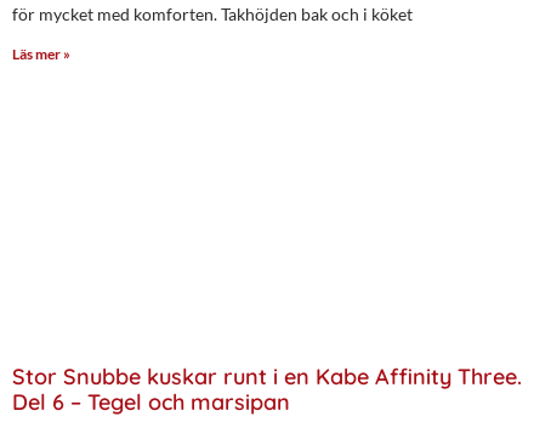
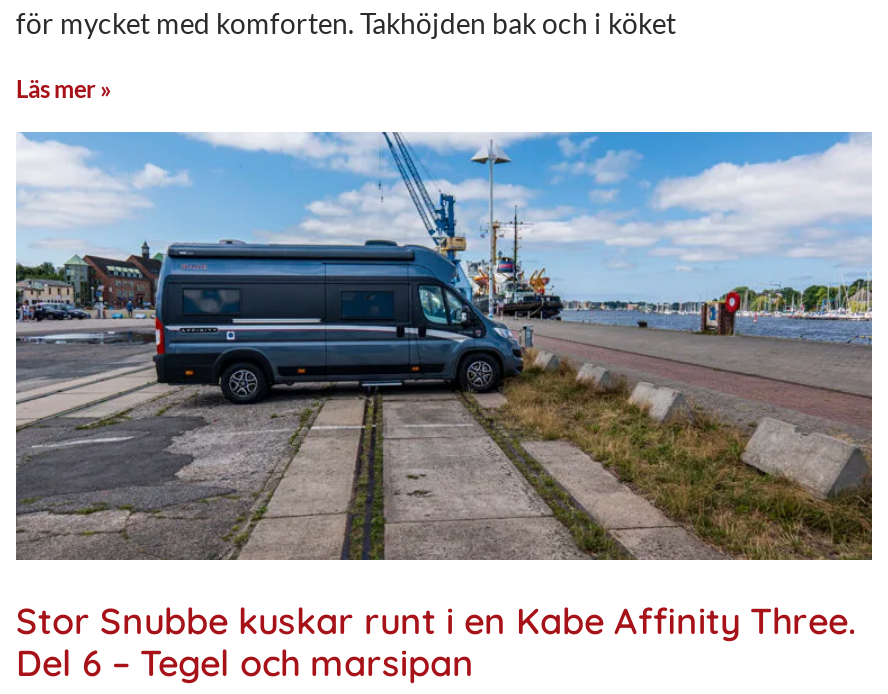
none -> [14,130,874,562] [image]

